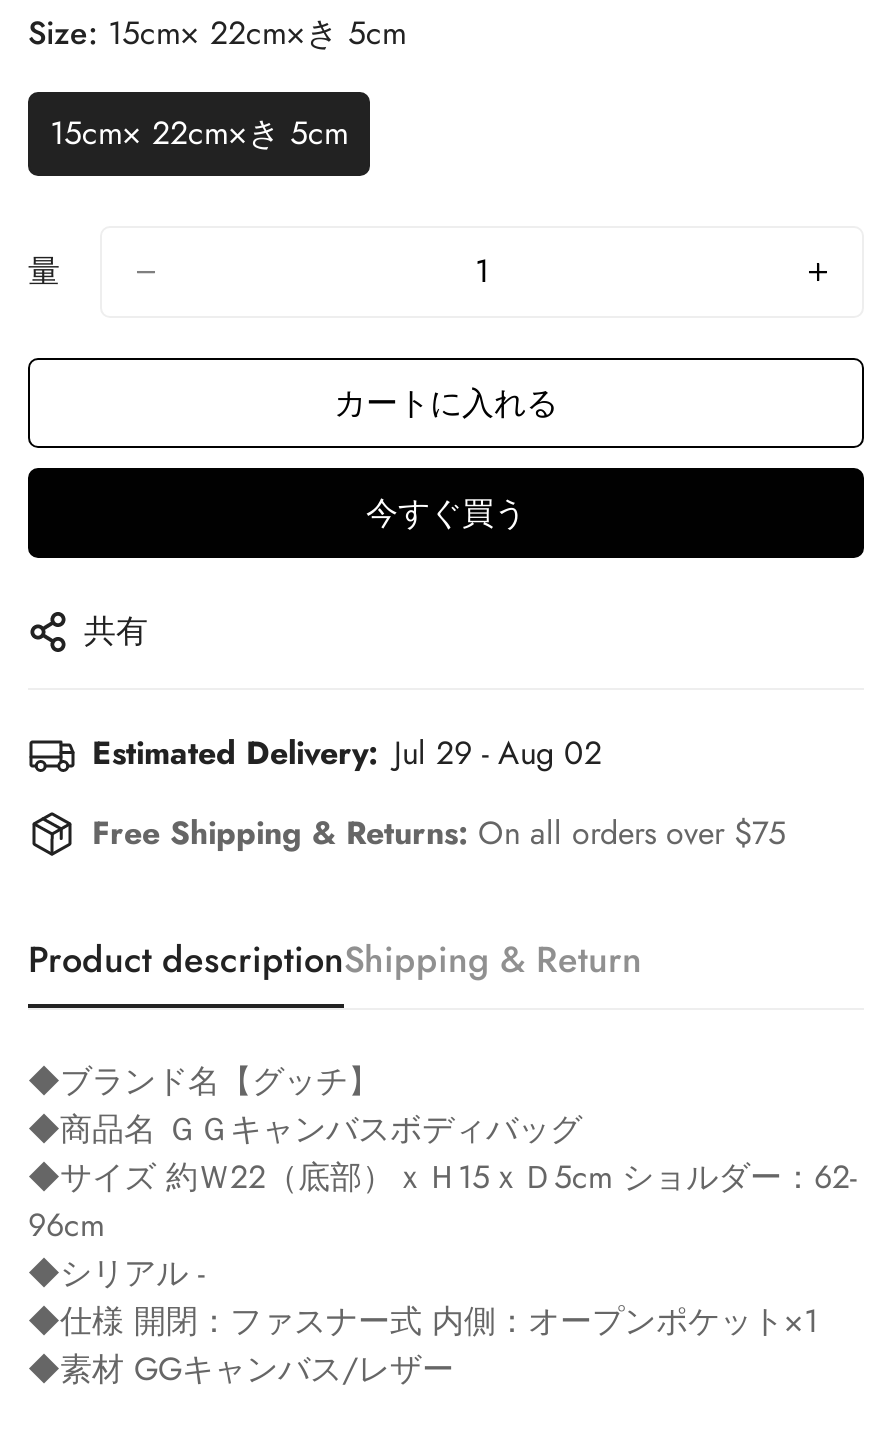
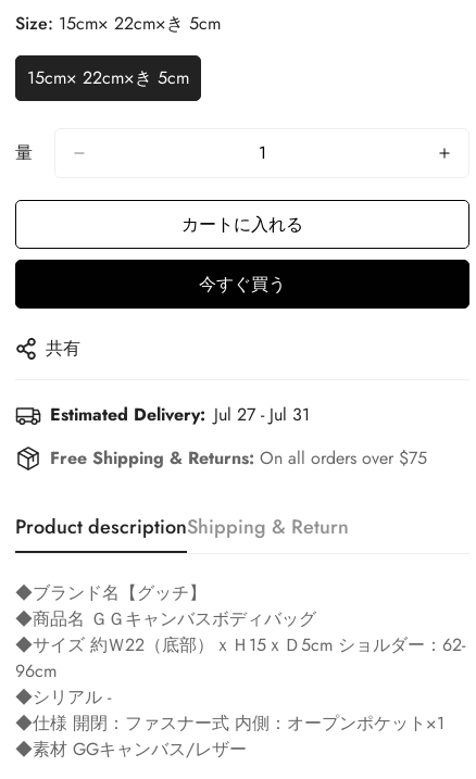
[92,730,602,776] Estimated Delivery: Jul 29 - Aug 02 -> [50,402,310,427] Estimated Delivery: Jul 27 - Jul 31

